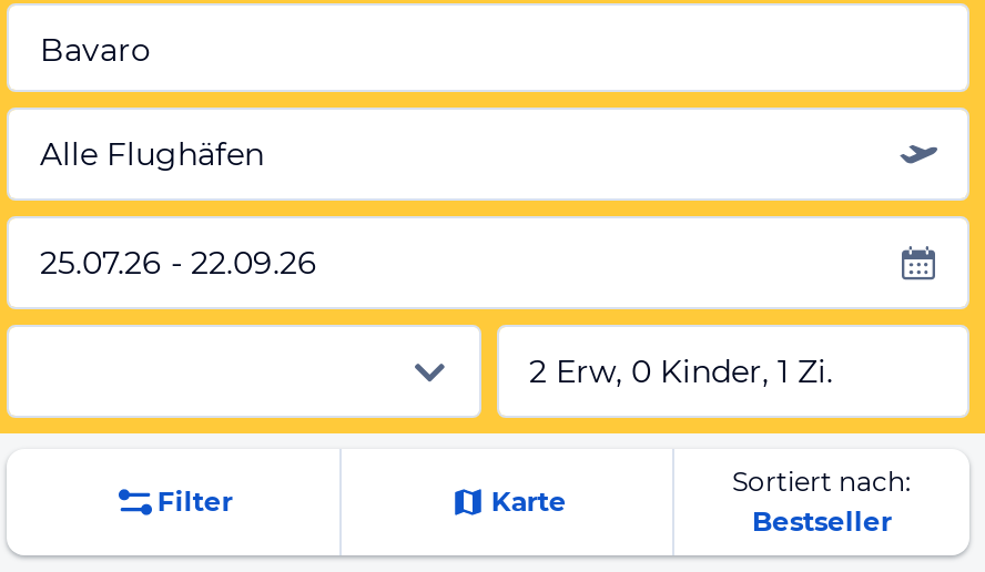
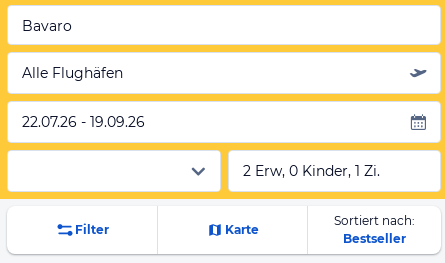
[40,243,317,283] 25.07.26 - 22.09.26 -> [22,113,145,131] 22.07.26 - 19.09.26

